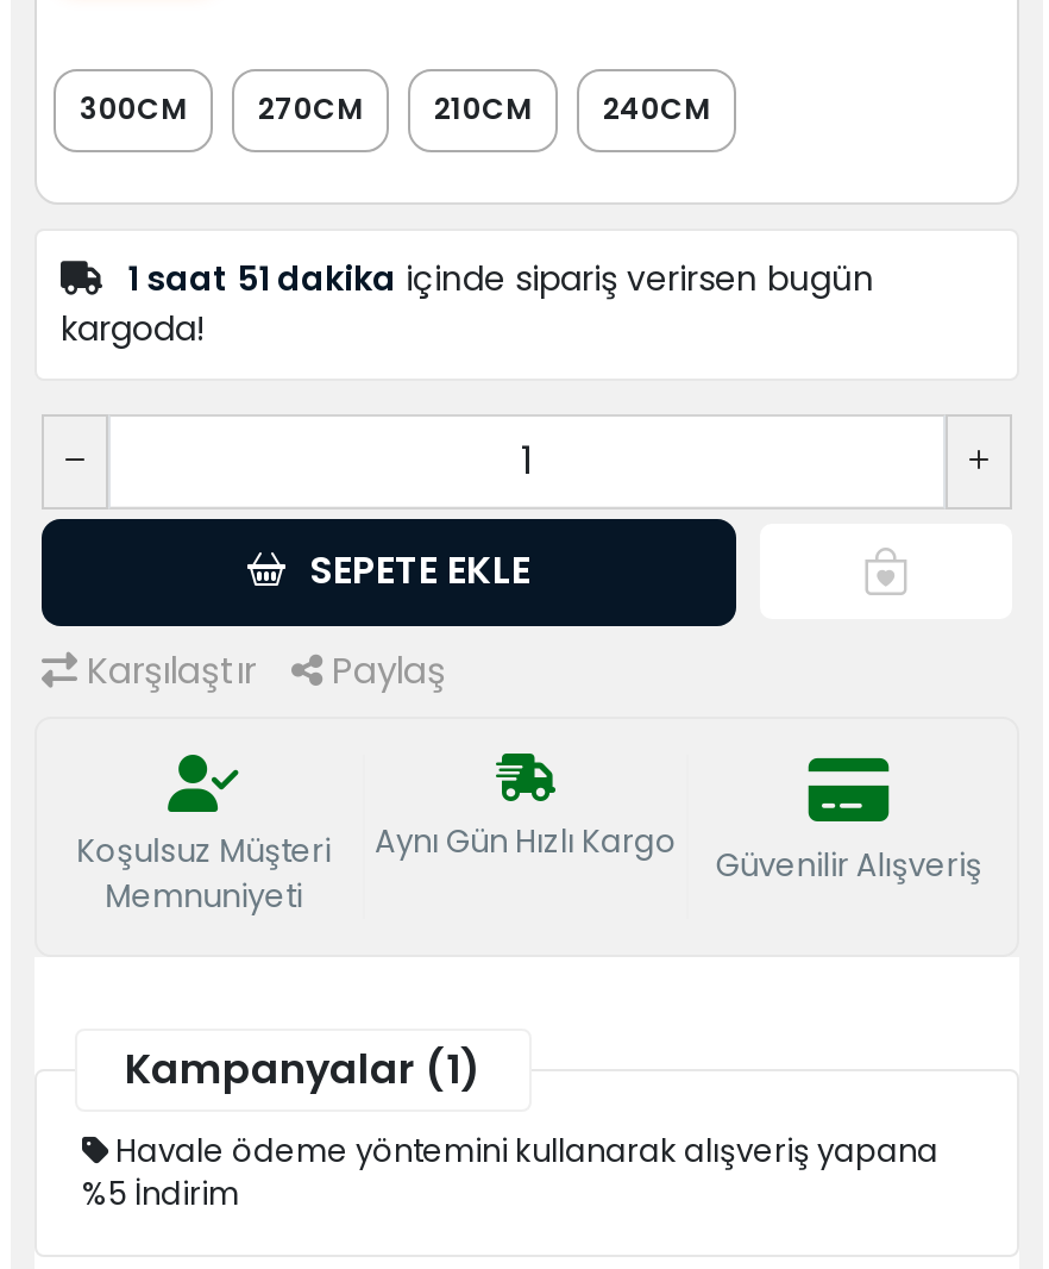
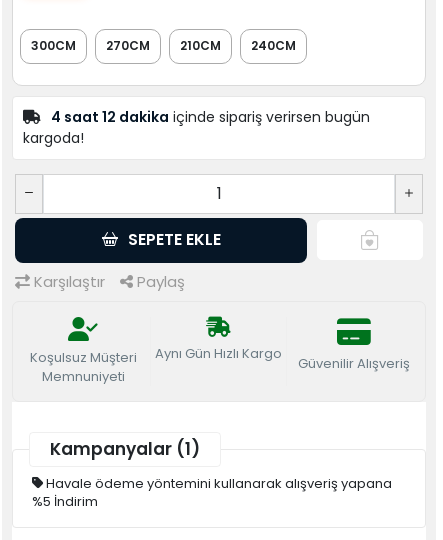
[127,254,874,301] 1 saat 51 dakika içinde sipariş verirsen bugün -> [51,107,370,127] 4 saat 12 dakika içinde sipariş verirsen bugün

